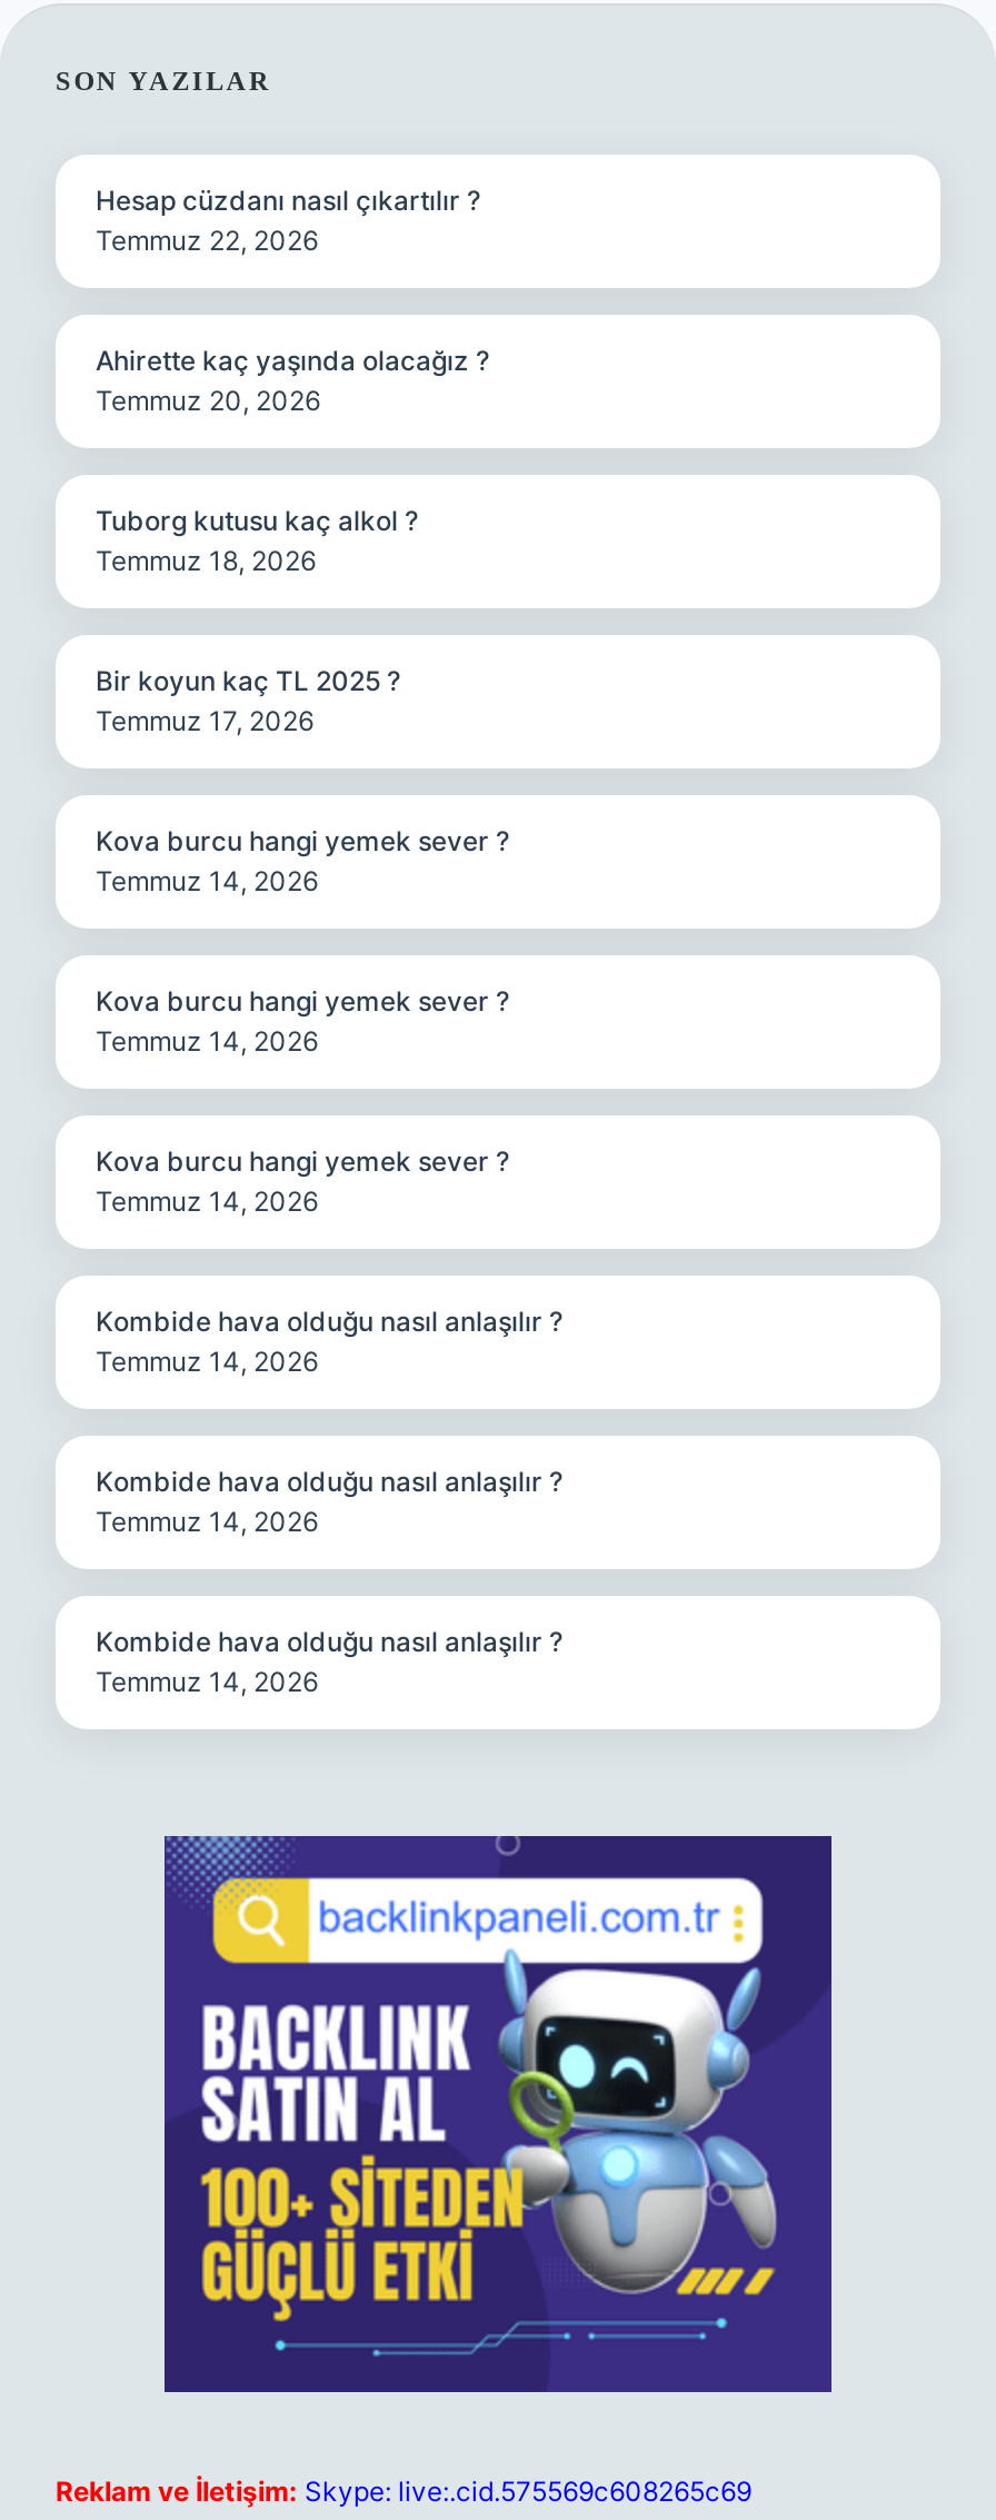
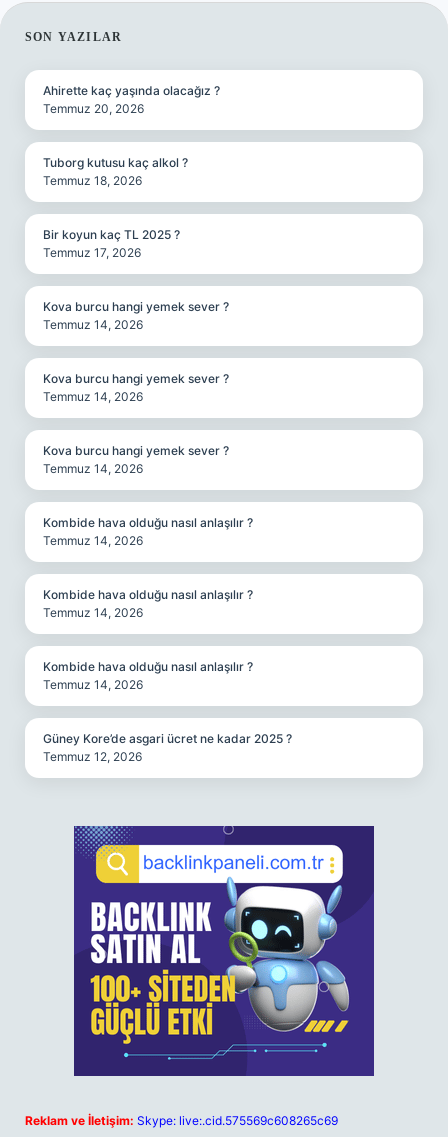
[96,183,480,257] Hesap cüzdanı nasıl çıkartılır ? | Temmuz 22, 2026 -> none
moved [96,344,562,1698] -> [43,83,253,692]: Ahirette kaç yaşında olacağız ? | Temmuz 20, 2026 | Tuborg kutusu kaç alkol ? | ... | Kombide hava olduğu nasıl anlaşılır ? | Temmuz 14, 2026
none -> [43,731,292,764] Güney Kore’de asgari ücret ne kadar 2025 ? | Temmuz 12, 2026

